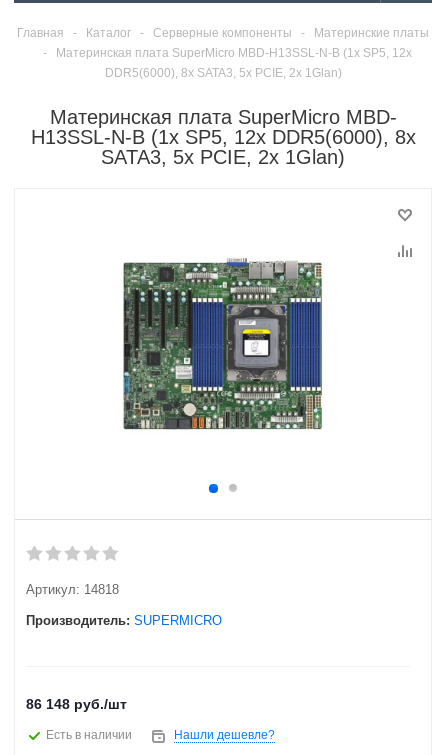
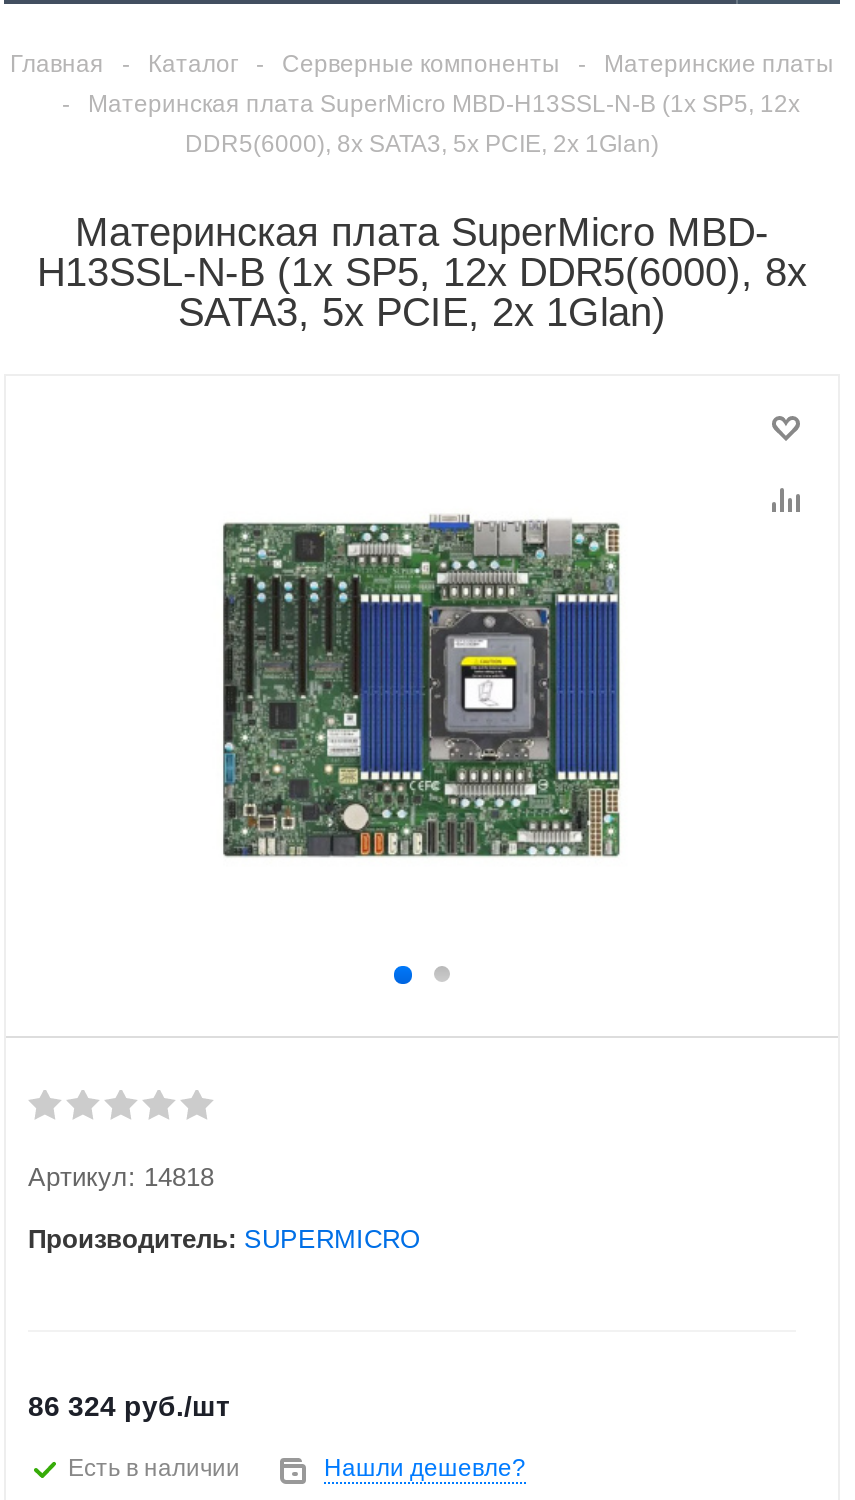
[26,696,127,712] 86 148 руб./шт -> [28,1390,230,1422] 86 324 руб./шт

